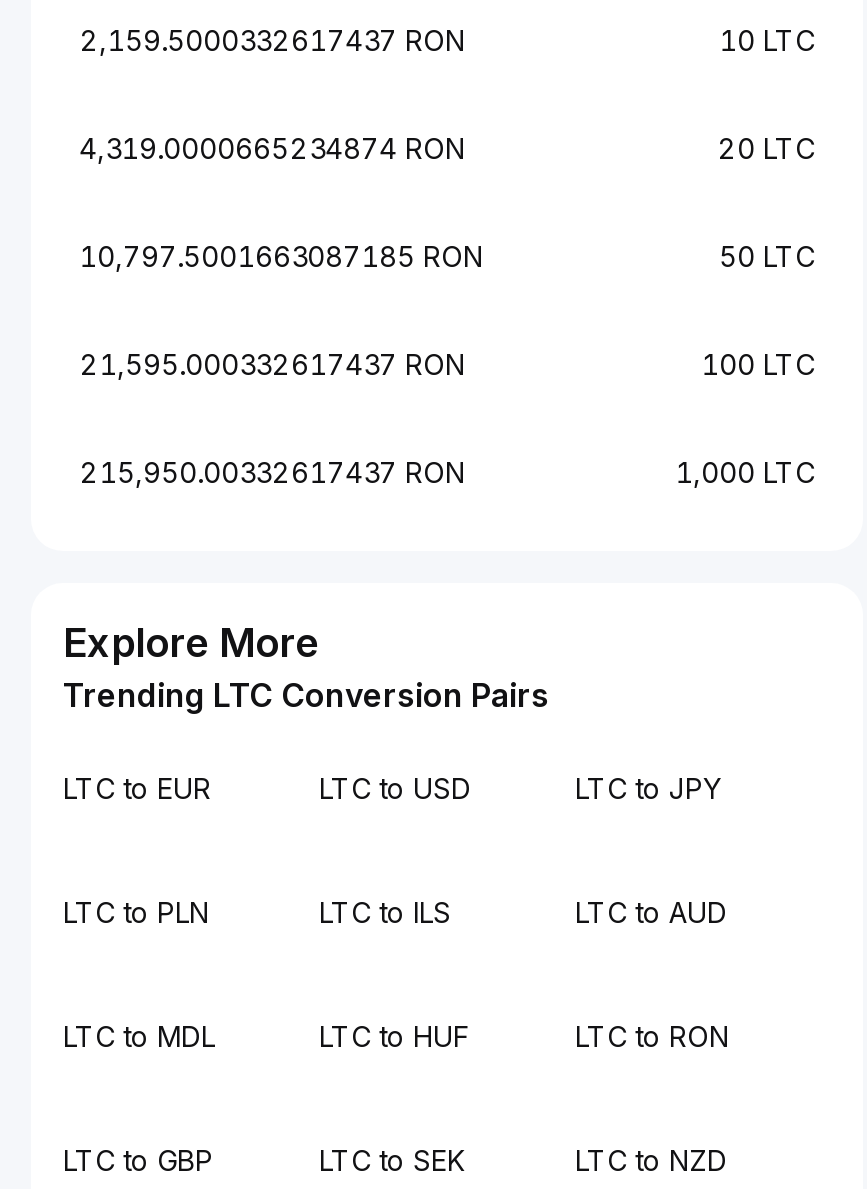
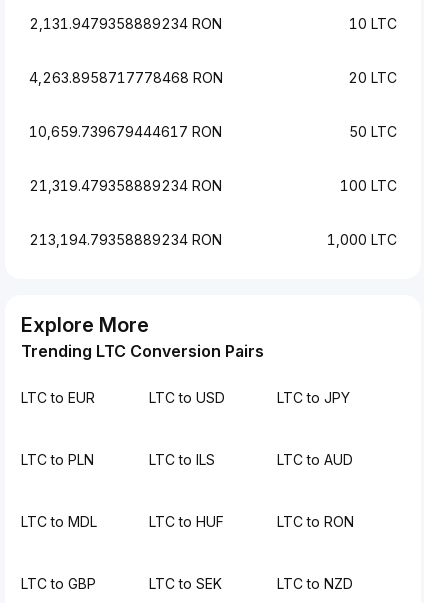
[79,23,465,57] 2,159.5000332617437 RON -> [29,15,222,32] 2,131.9479358889234 RON
[79,131,465,165] 4,319.0000665234874 RON -> [29,69,223,86] 4,263.8958717778468 RON
[79,239,483,273] 10,797.5001663087185 RON -> [29,123,222,140] 10,659.739679444617 RON
[79,347,465,381] 21,595.000332617437 RON -> [29,177,222,194] 21,319.479358889234 RON
[79,455,465,489] 215,950.00332617437 RON -> [29,231,222,248] 213,194.79358889234 RON

